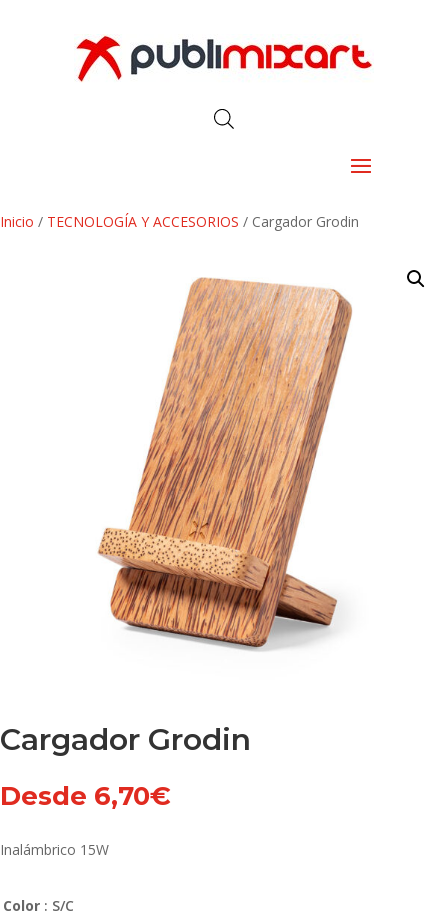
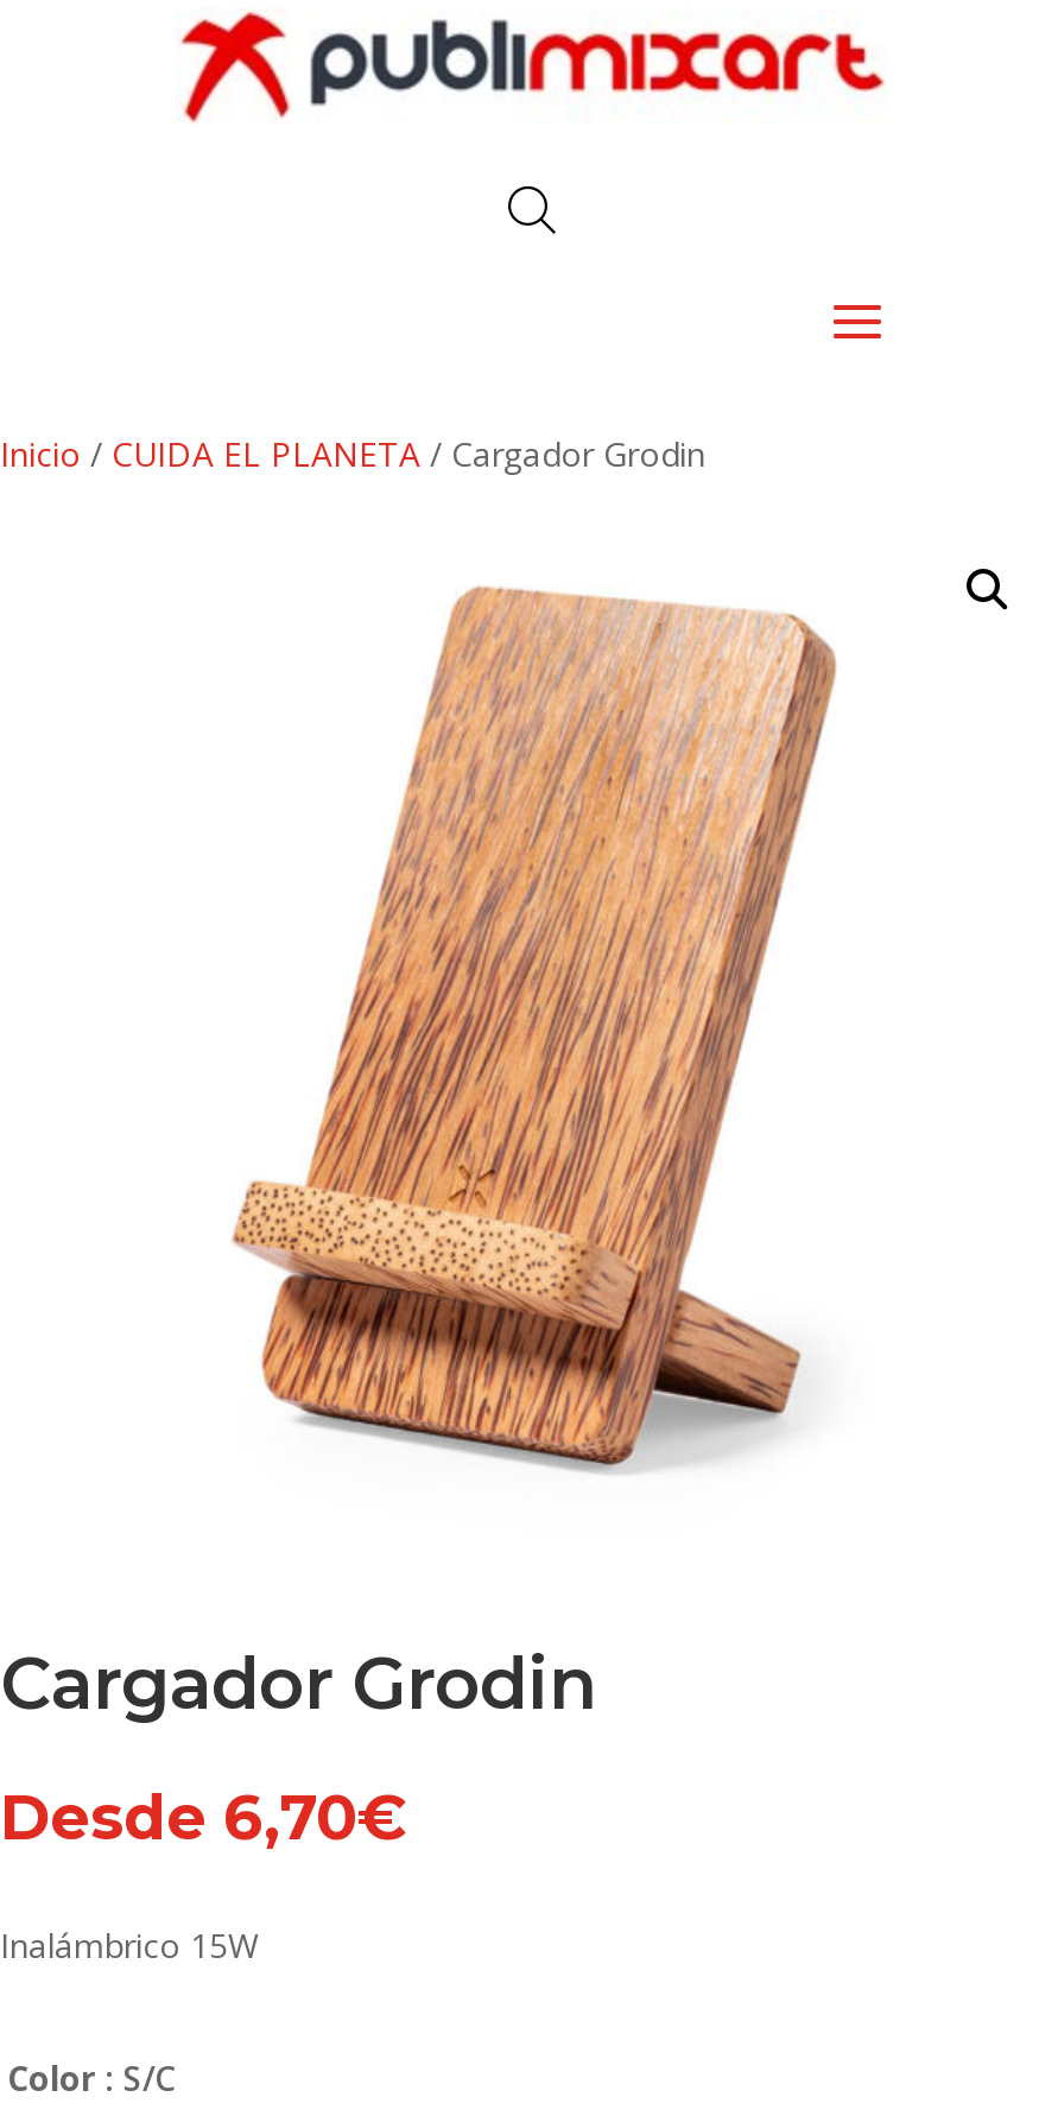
[0,212,359,231] Inicio / TECNOLOGÍA Y ACCESORIOS / Cargador Grodin -> [0,431,705,476] Inicio / CUIDA EL PLANETA / Cargador Grodin

